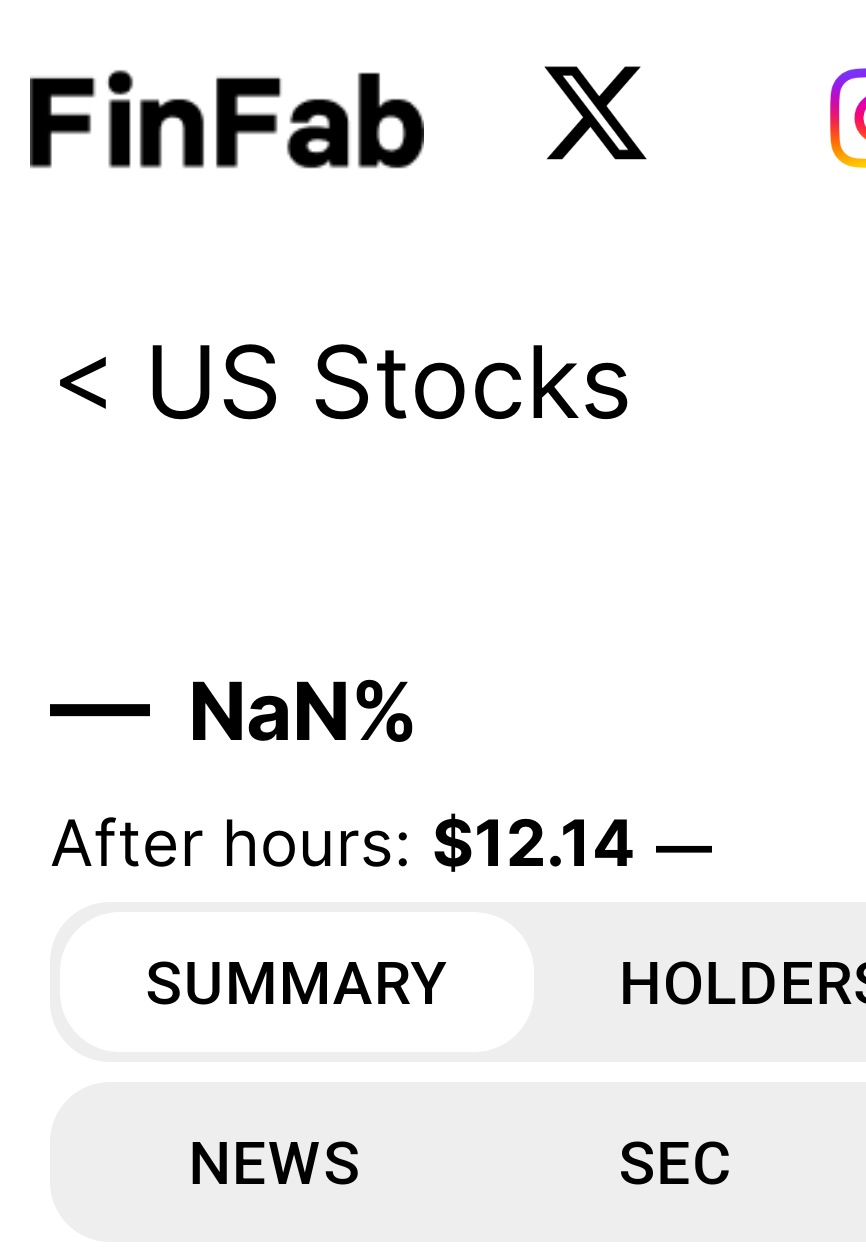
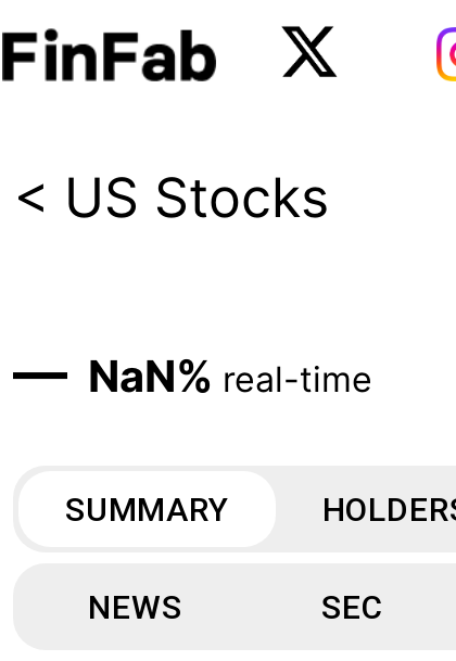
[50,644,712,882] — NaN% | After hours: $12.14 — -> [13,340,372,405] — NaN% real-time

